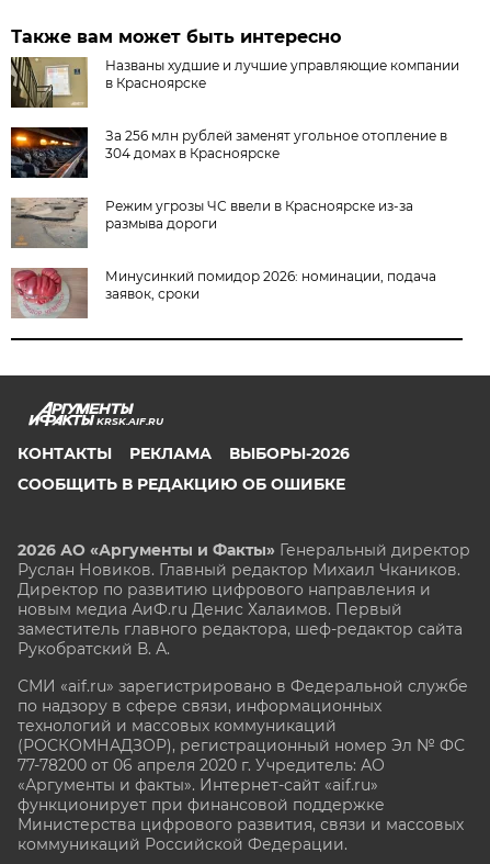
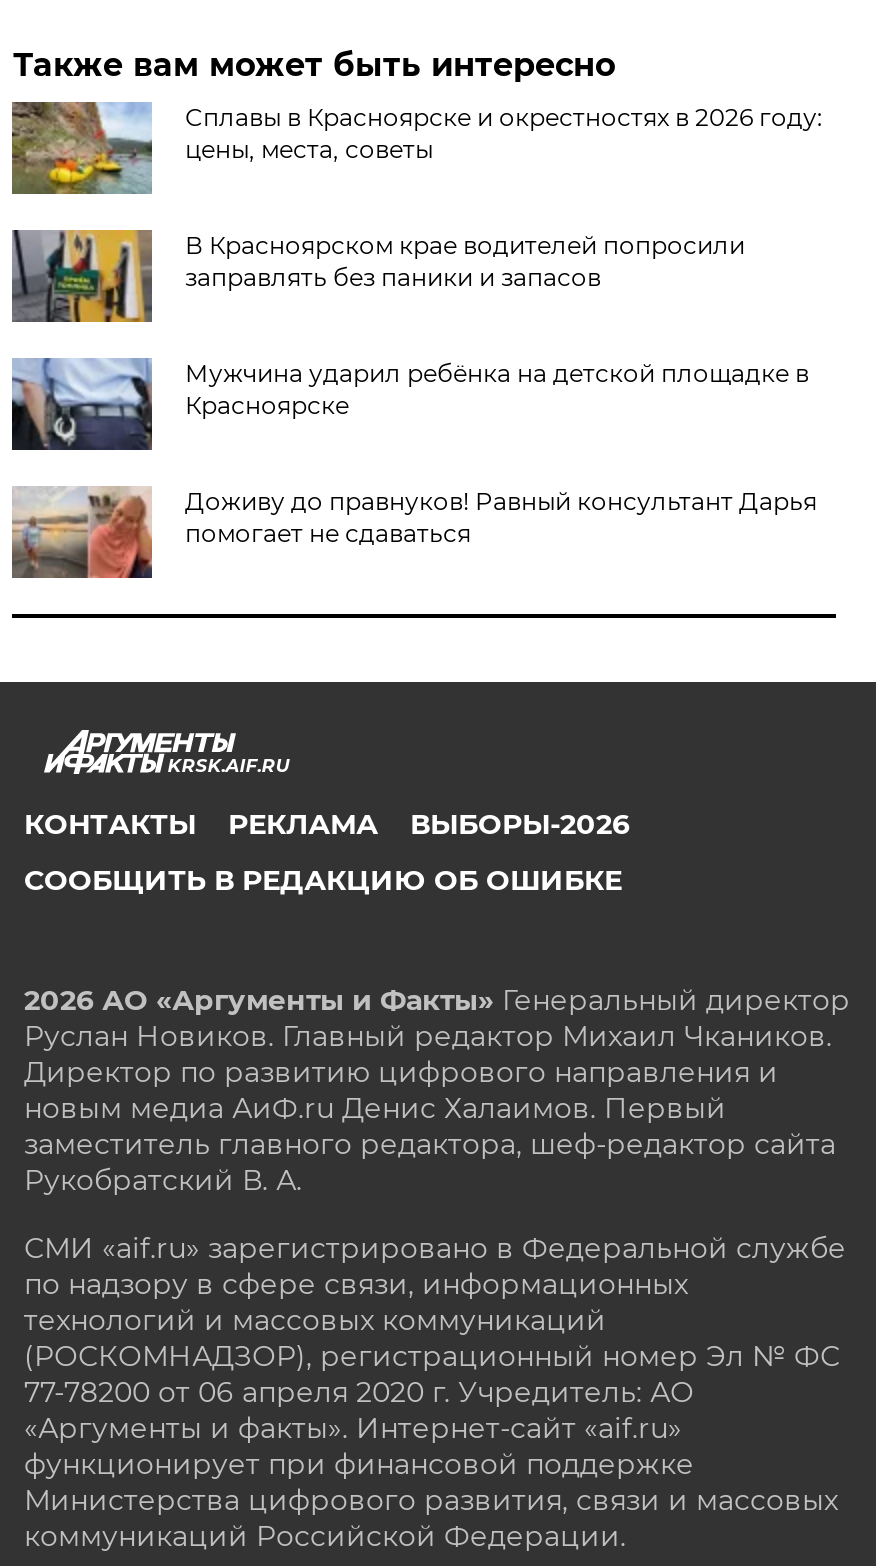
[10,56,460,108] [image] | Названы худшие и лучшие управляющие компании | в Красноярске -> [10,100,823,196] [image] | Сплавы в Красноярске и окрестностях в 2026 году: | цены, места, советы
[10,126,448,179] [image] | За 256 млн рублей заменят угольное отопление в | 304 домах в Красноярске -> [10,228,745,324] [image] | В Красноярском крае водителей попросили | заправлять без паники и запасов
[10,197,414,249] [image] | Режим угрозы ЧС ввели в Красноярске из-за | размыва дороги -> [10,356,809,452] [image] | Мужчина ударил ребёнка на детской площадке в | Красноярске
[11,268,437,319] [image] | Минусинкий помидор 2026: номинации, подача | заявок, сроки -> [12,486,817,580] [image] | Доживу до правнуков! Равный консультант Дарья | помогает не сдаваться

